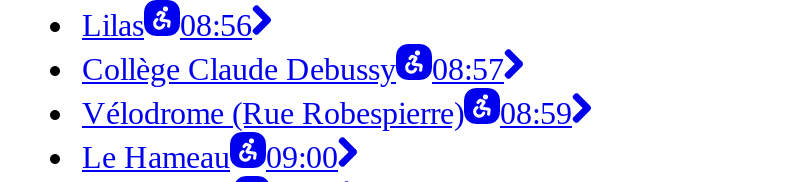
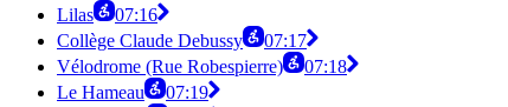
[82,8,252,42] Lilas 08:56 -> [57,5,157,25] Lilas 07:16
[82,52,504,86] Collège Claude Debussy 08:57 -> [57,31,307,51] Collège Claude Debussy 07:17
[82,96,572,130] Vélodrome (Rue Robespierre) 08:59 -> [57,57,347,77] Vélodrome (Rue Robespierre) 07:18
[82,140,338,174] Le Hameau 09:00 -> [57,83,208,103] Le Hameau 07:19

